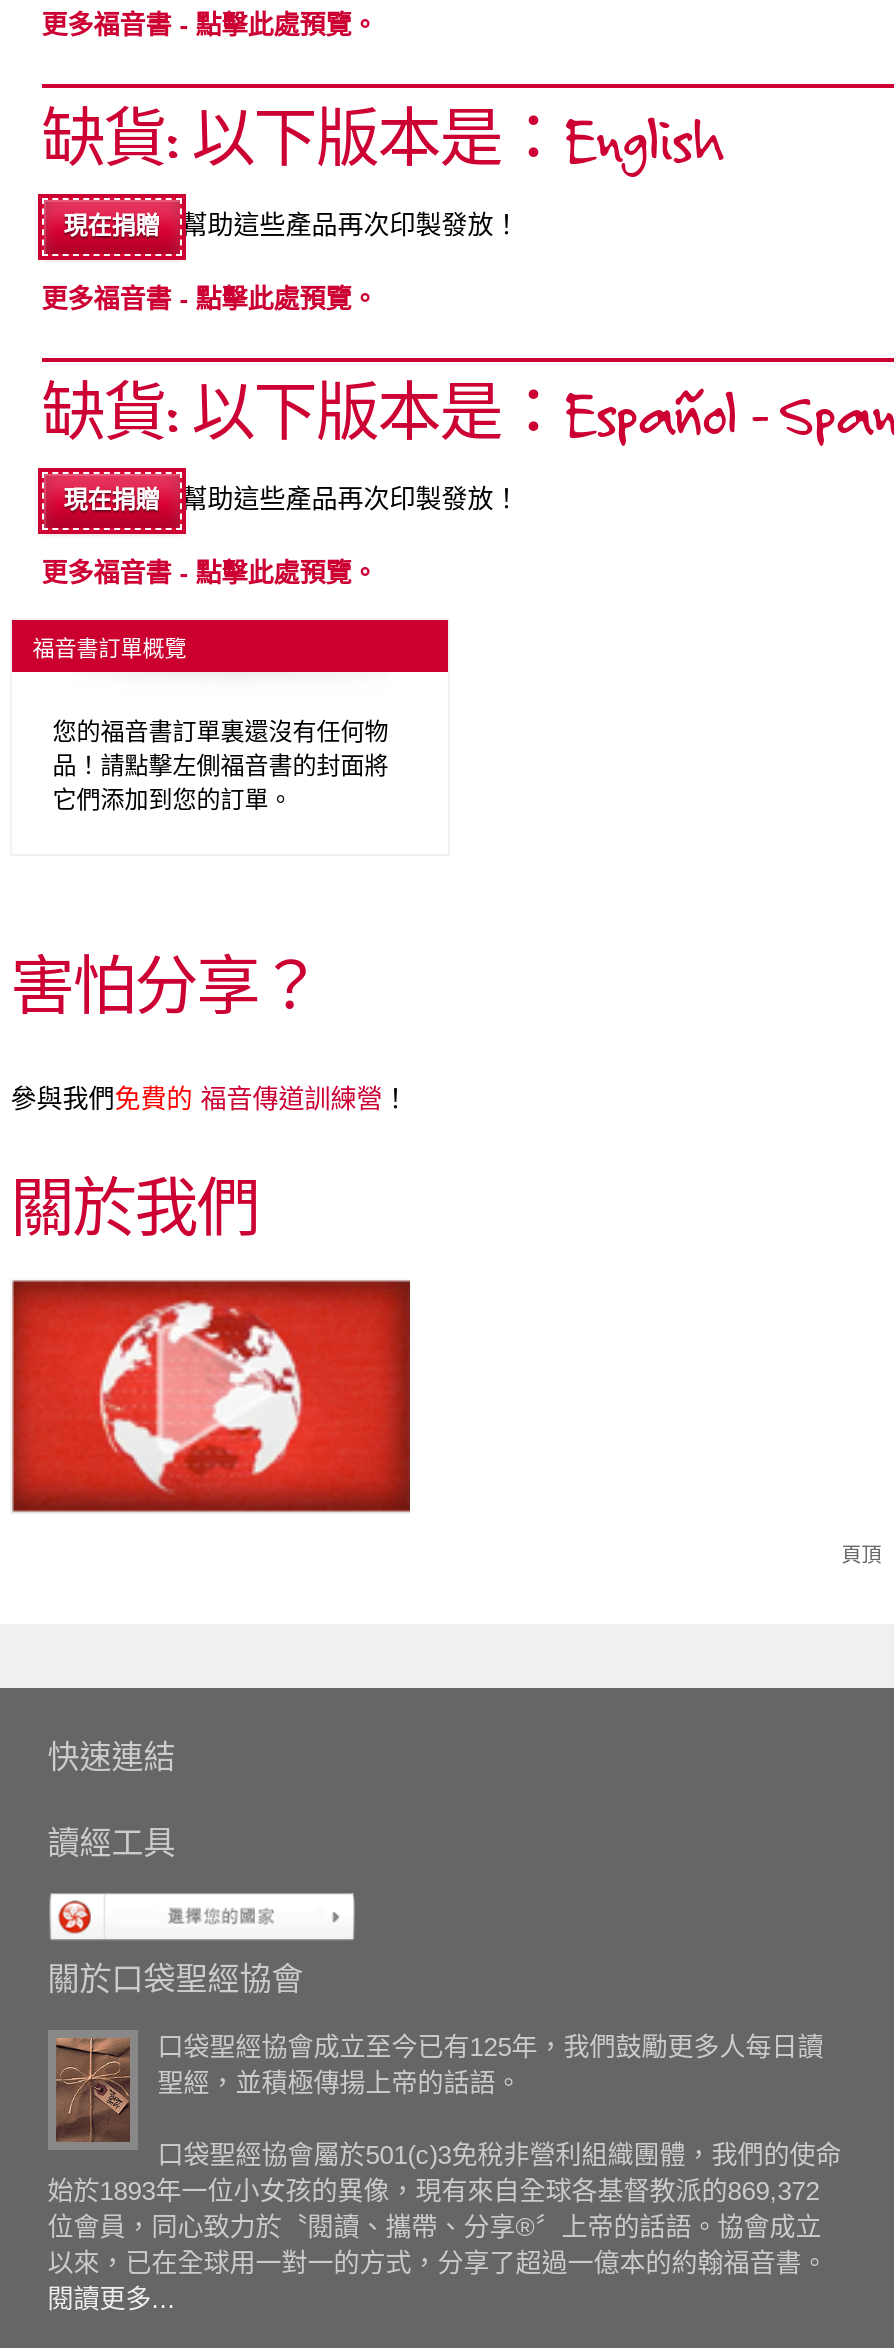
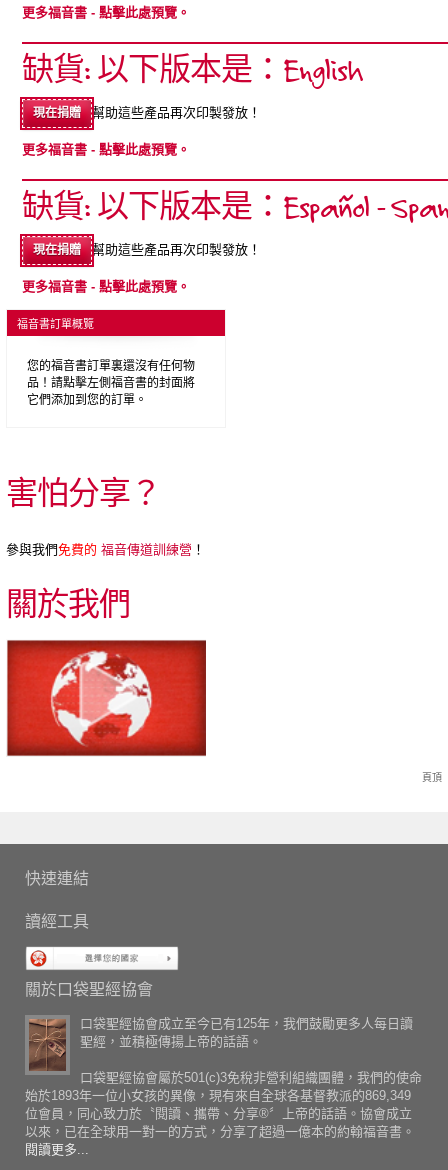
[47,2176,819,2206] 始於1893年一位小女孩的異像，現有來自全球各基督教派的869,372 -> [25,1088,411,1103] 始於1893年一位小女孩的異像，現有來自全球各基督教派的869,349

